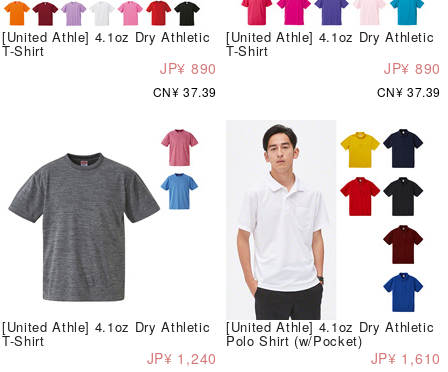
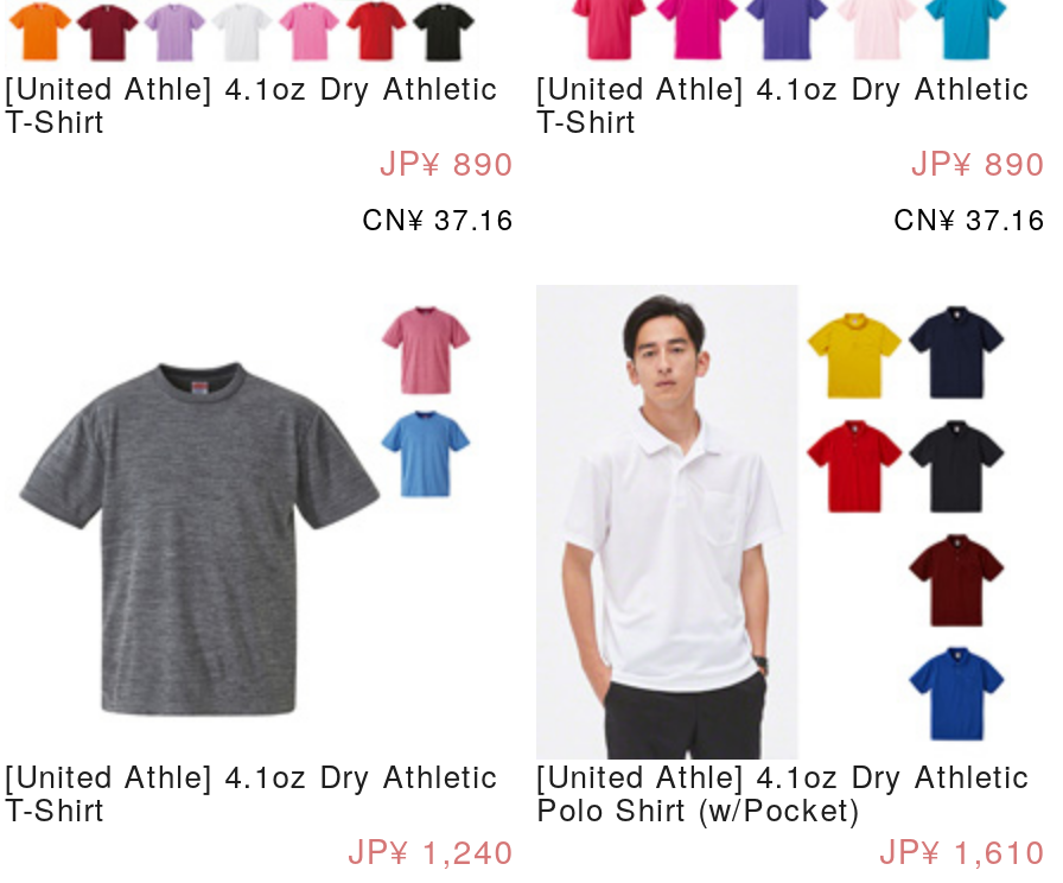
[153,83,217,100] CN¥ 37.39 -> [362,198,515,238] CN¥ 37.16
[377,83,441,100] CN¥ 37.39 -> [894,198,1046,238] CN¥ 37.16

